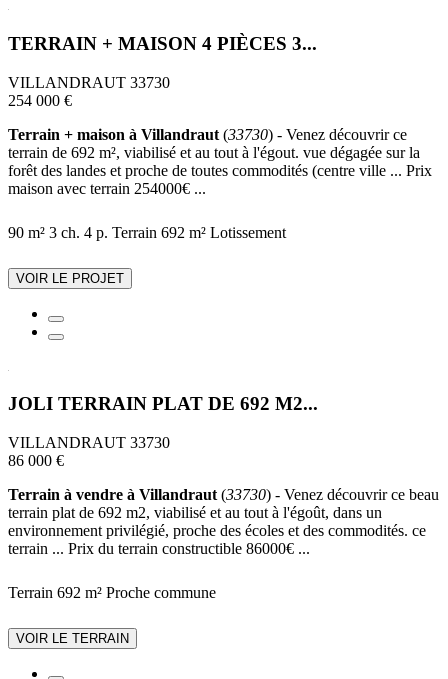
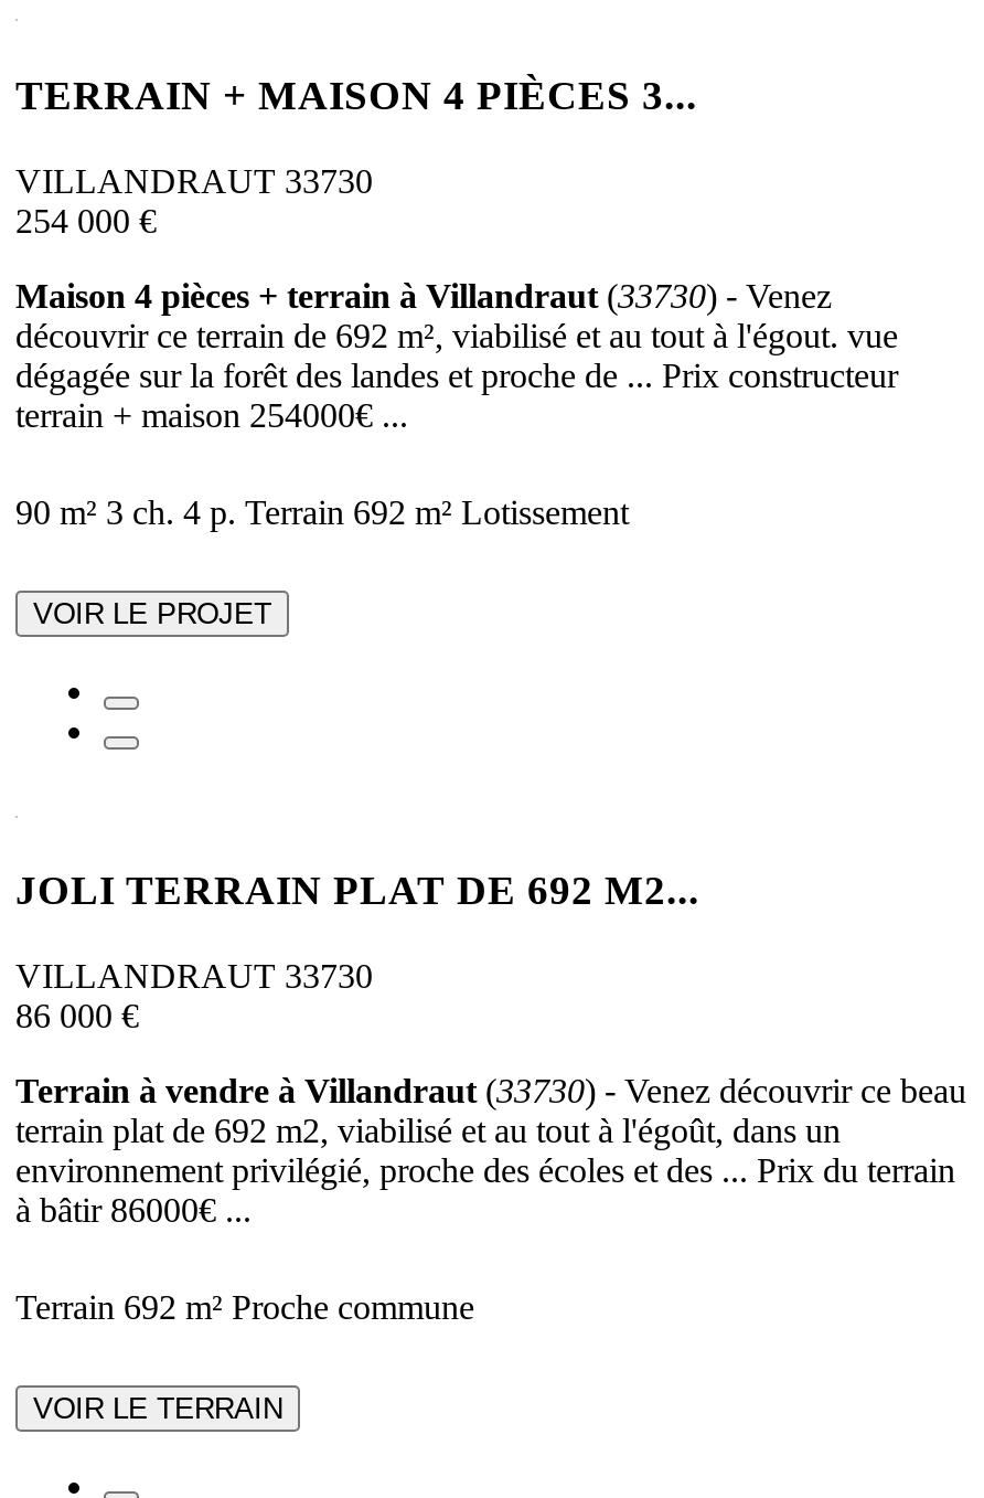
[8,126,432,197] Terrain + maison à Villandraut (33730) - Venez découvrir ce | terrain de 692 m², viabilisé et au tout à l'égout. vue dégagée sur la | forêt des landes et proche de toutes commodités (centre ville ... Prix | maison avec terrain 254000€ ... -> [15,276,898,433] Maison 4 pièces + terrain à Villandraut (33730) - Venez | découvrir ce terrain de 692 m², viabilisé et au tout à l'égout. vue | dégagée sur la forêt des landes et proche de ... Prix constructeur | terrain + maison 254000€ ...
[8,522,426,557] environnement privilégié, proche des écoles et des commodités. ce | terrain ... Prix du terrain constructible 86000€ ... -> [15,1151,955,1229] environnement privilégié, proche des écoles et des ... Prix du terrain | à bâtir 86000€ ...

